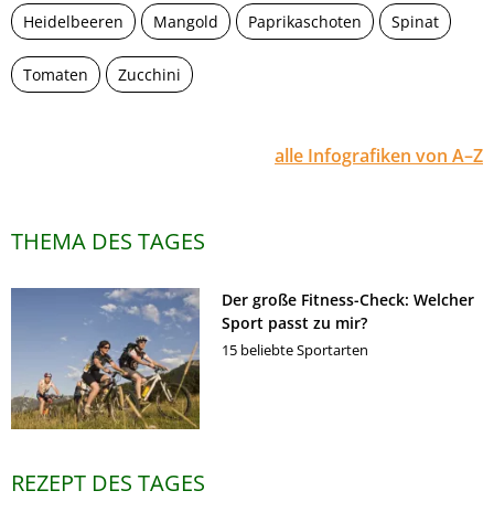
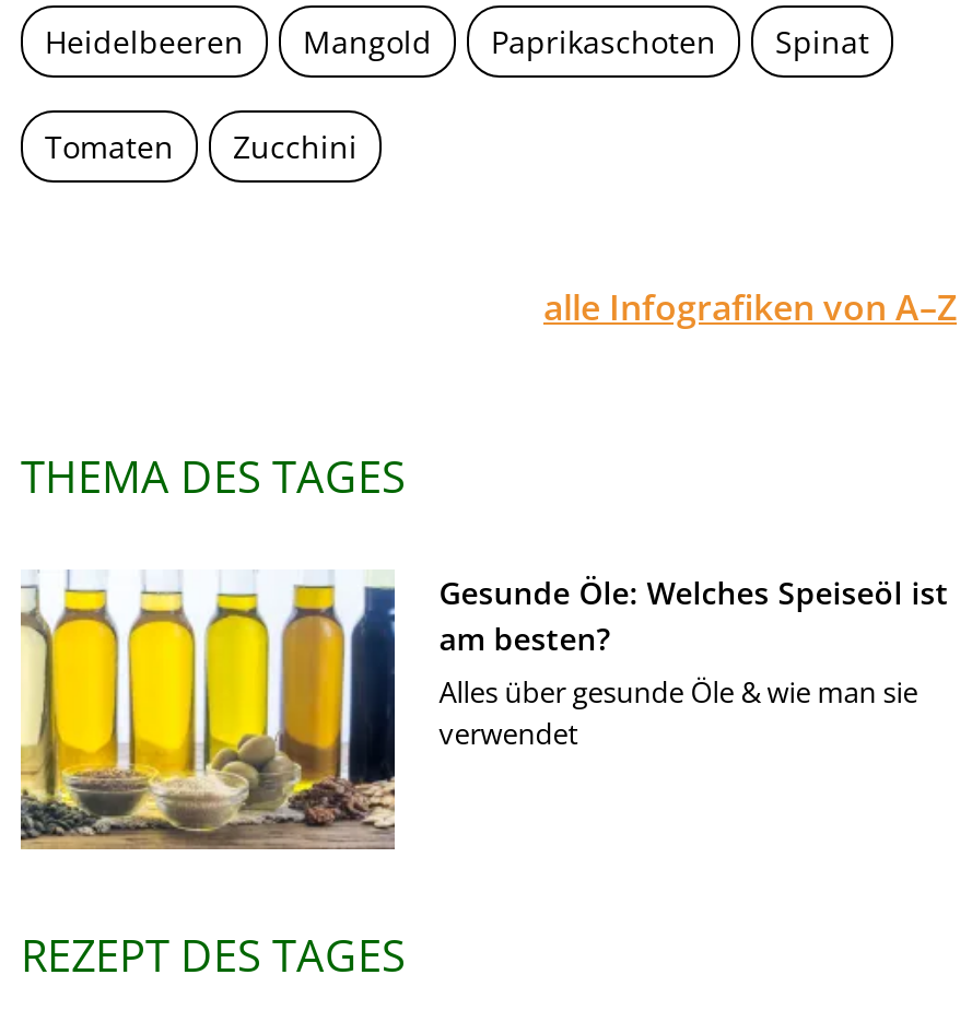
[10,287,474,430] [image] | Der große Fitness-Check: Welcher | Sport passt zu mir? | 15 beliebte Sportarten -> [19,569,948,849] [image] | Gesunde Öle: Welches Speiseöl ist | am besten? | Alles über gesunde Öle & wie man sie | verwendet

